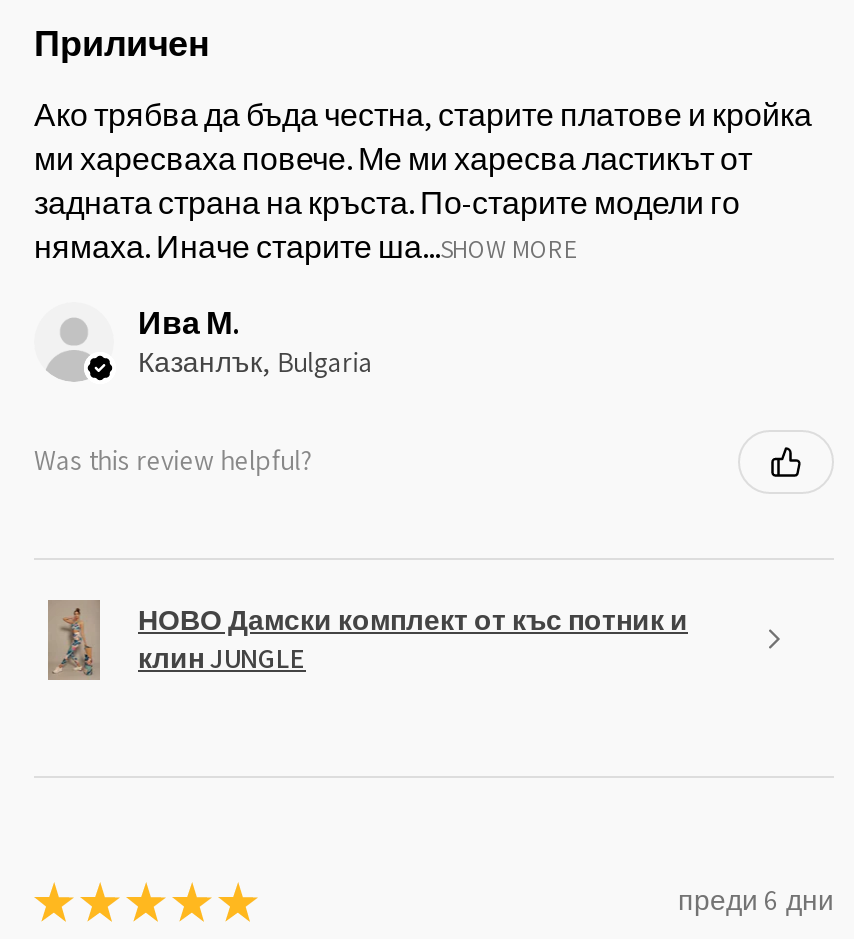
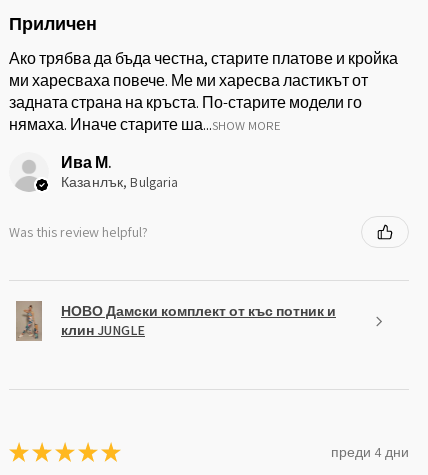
[678,882,834,918] преди 6 дни -> [331,443,409,461] преди 4 дни

